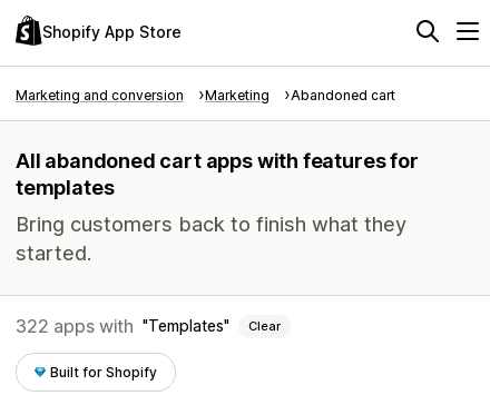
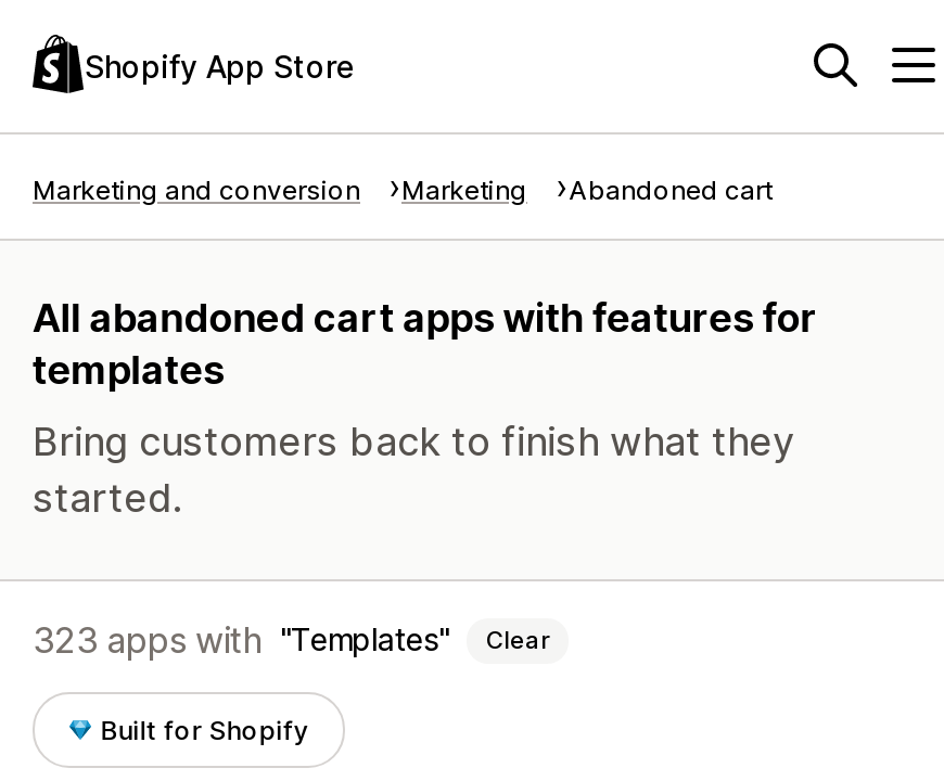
[16,315,281,337] 322 apps with Templates Clear -> [33,618,549,662] 323 apps with Templates Clear

